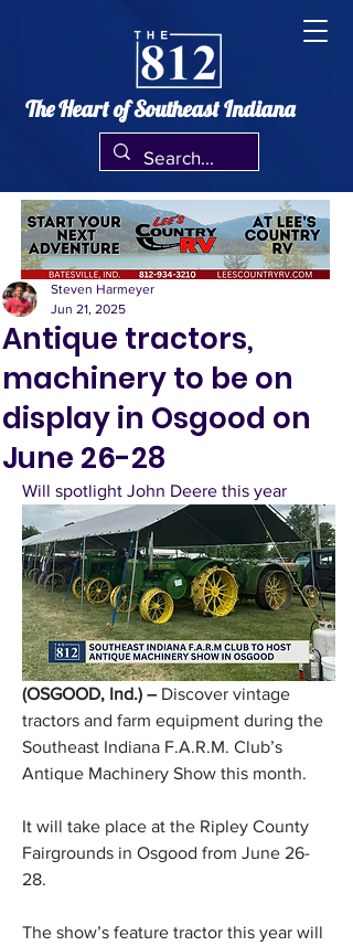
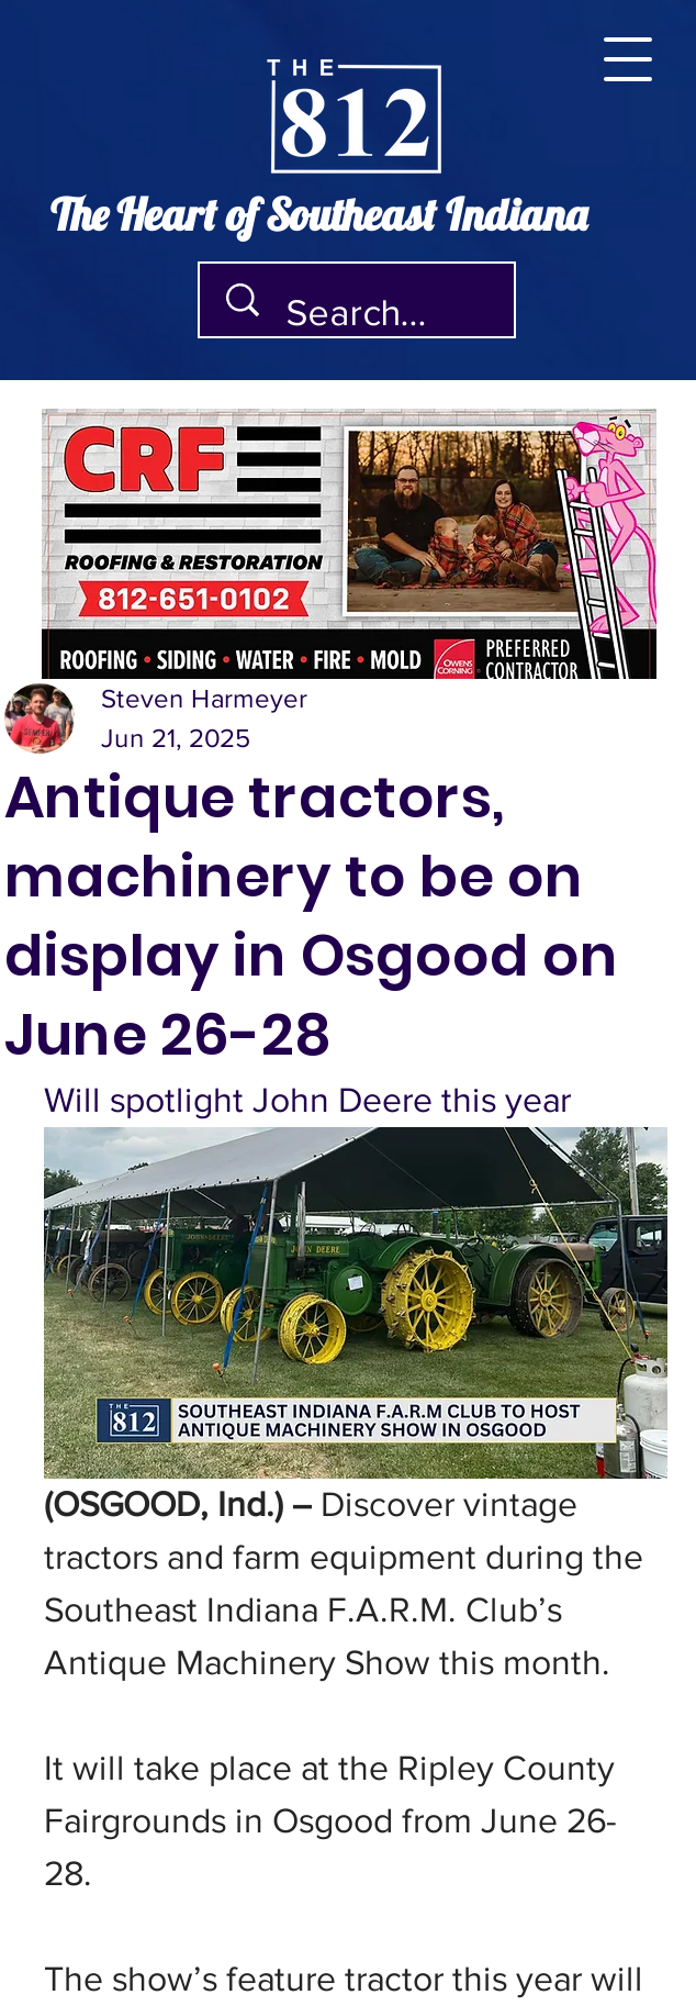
[20,200,331,280] [image] -> [40,395,659,681] [image]

